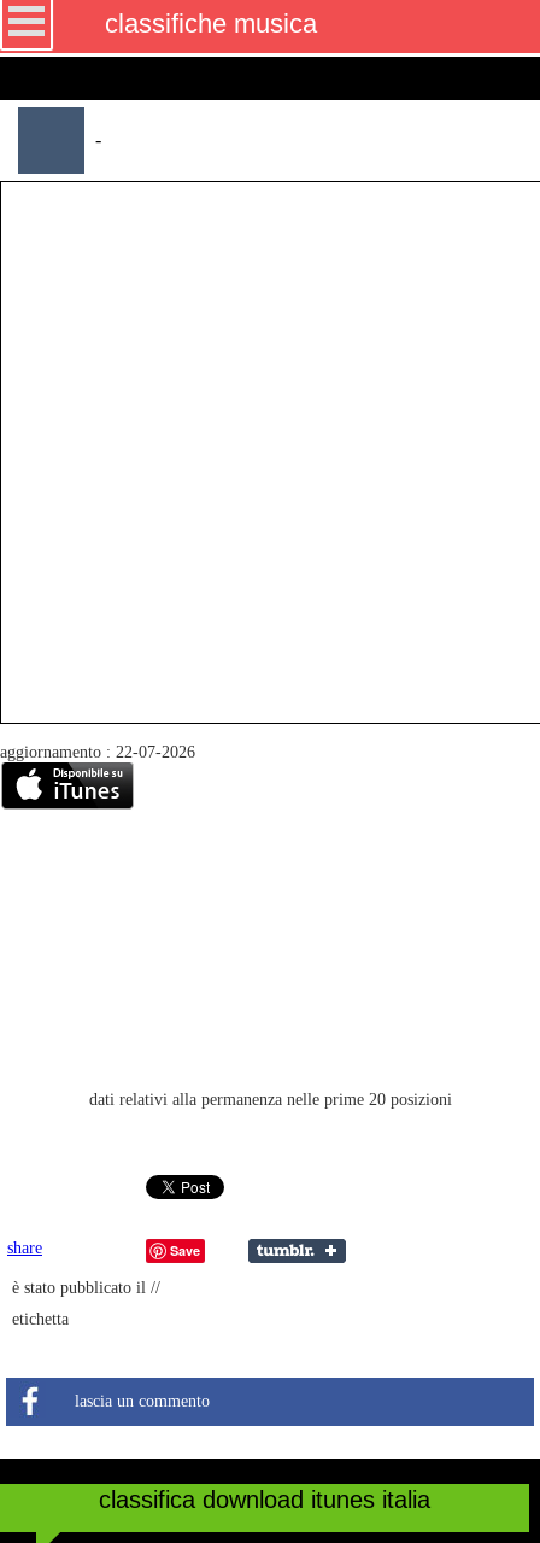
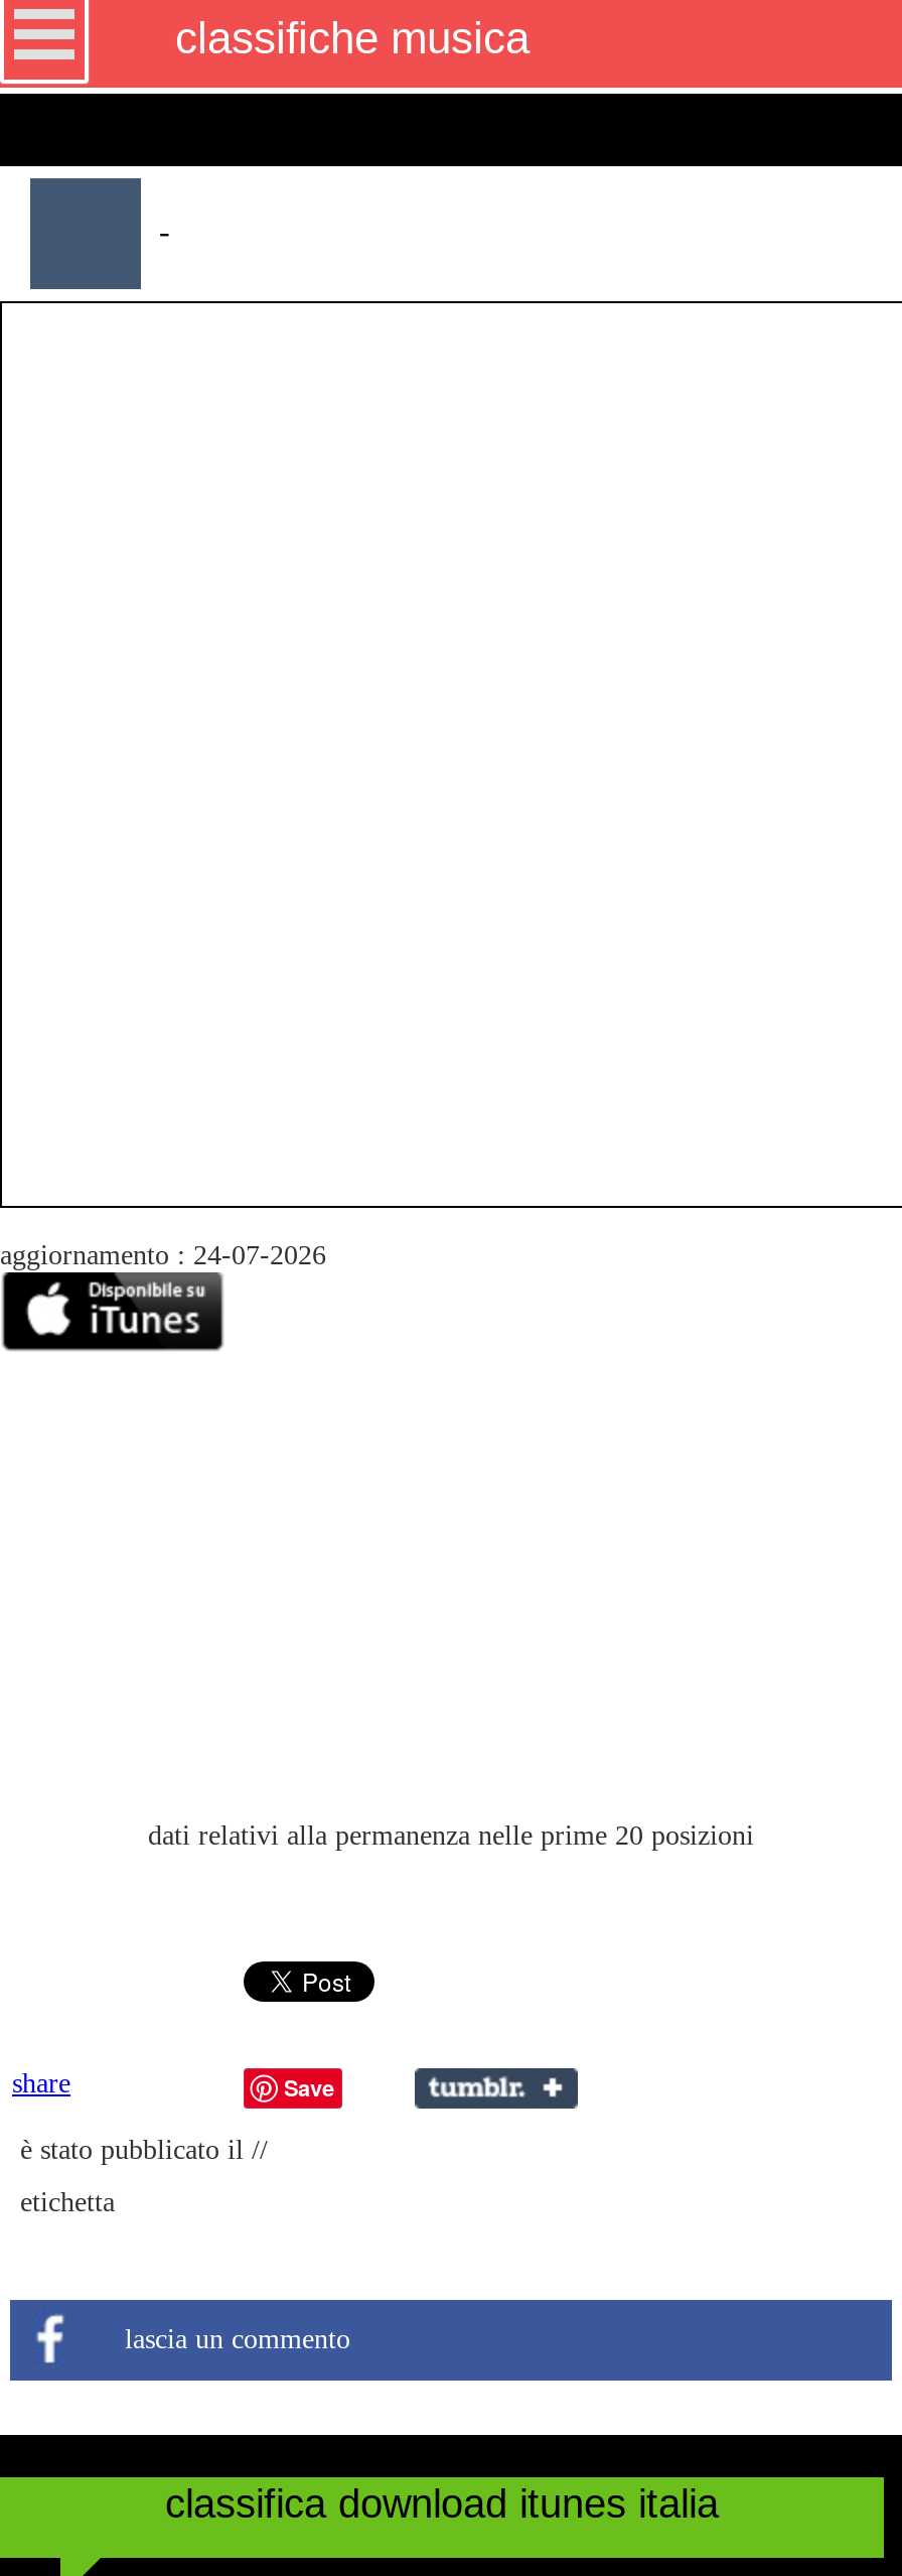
[0,743,195,761] aggiornamento : 22-07-2026 -> [0,1240,326,1270] aggiornamento : 24-07-2026

